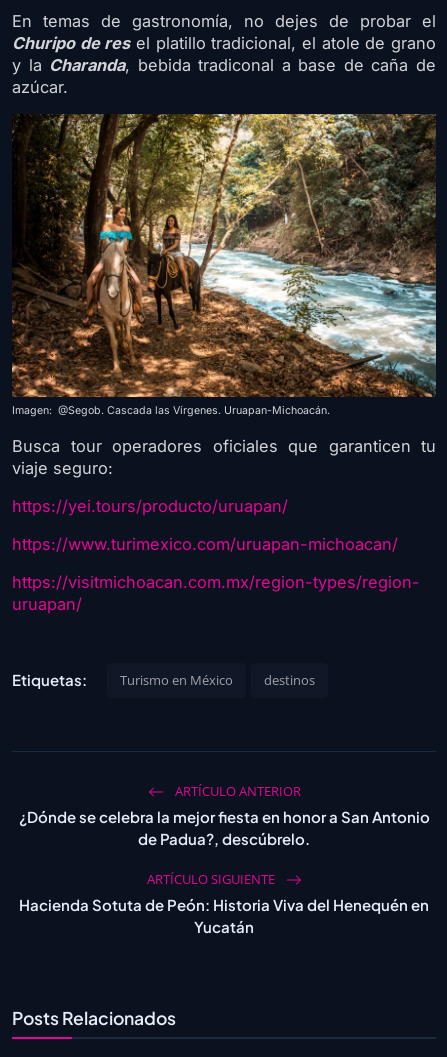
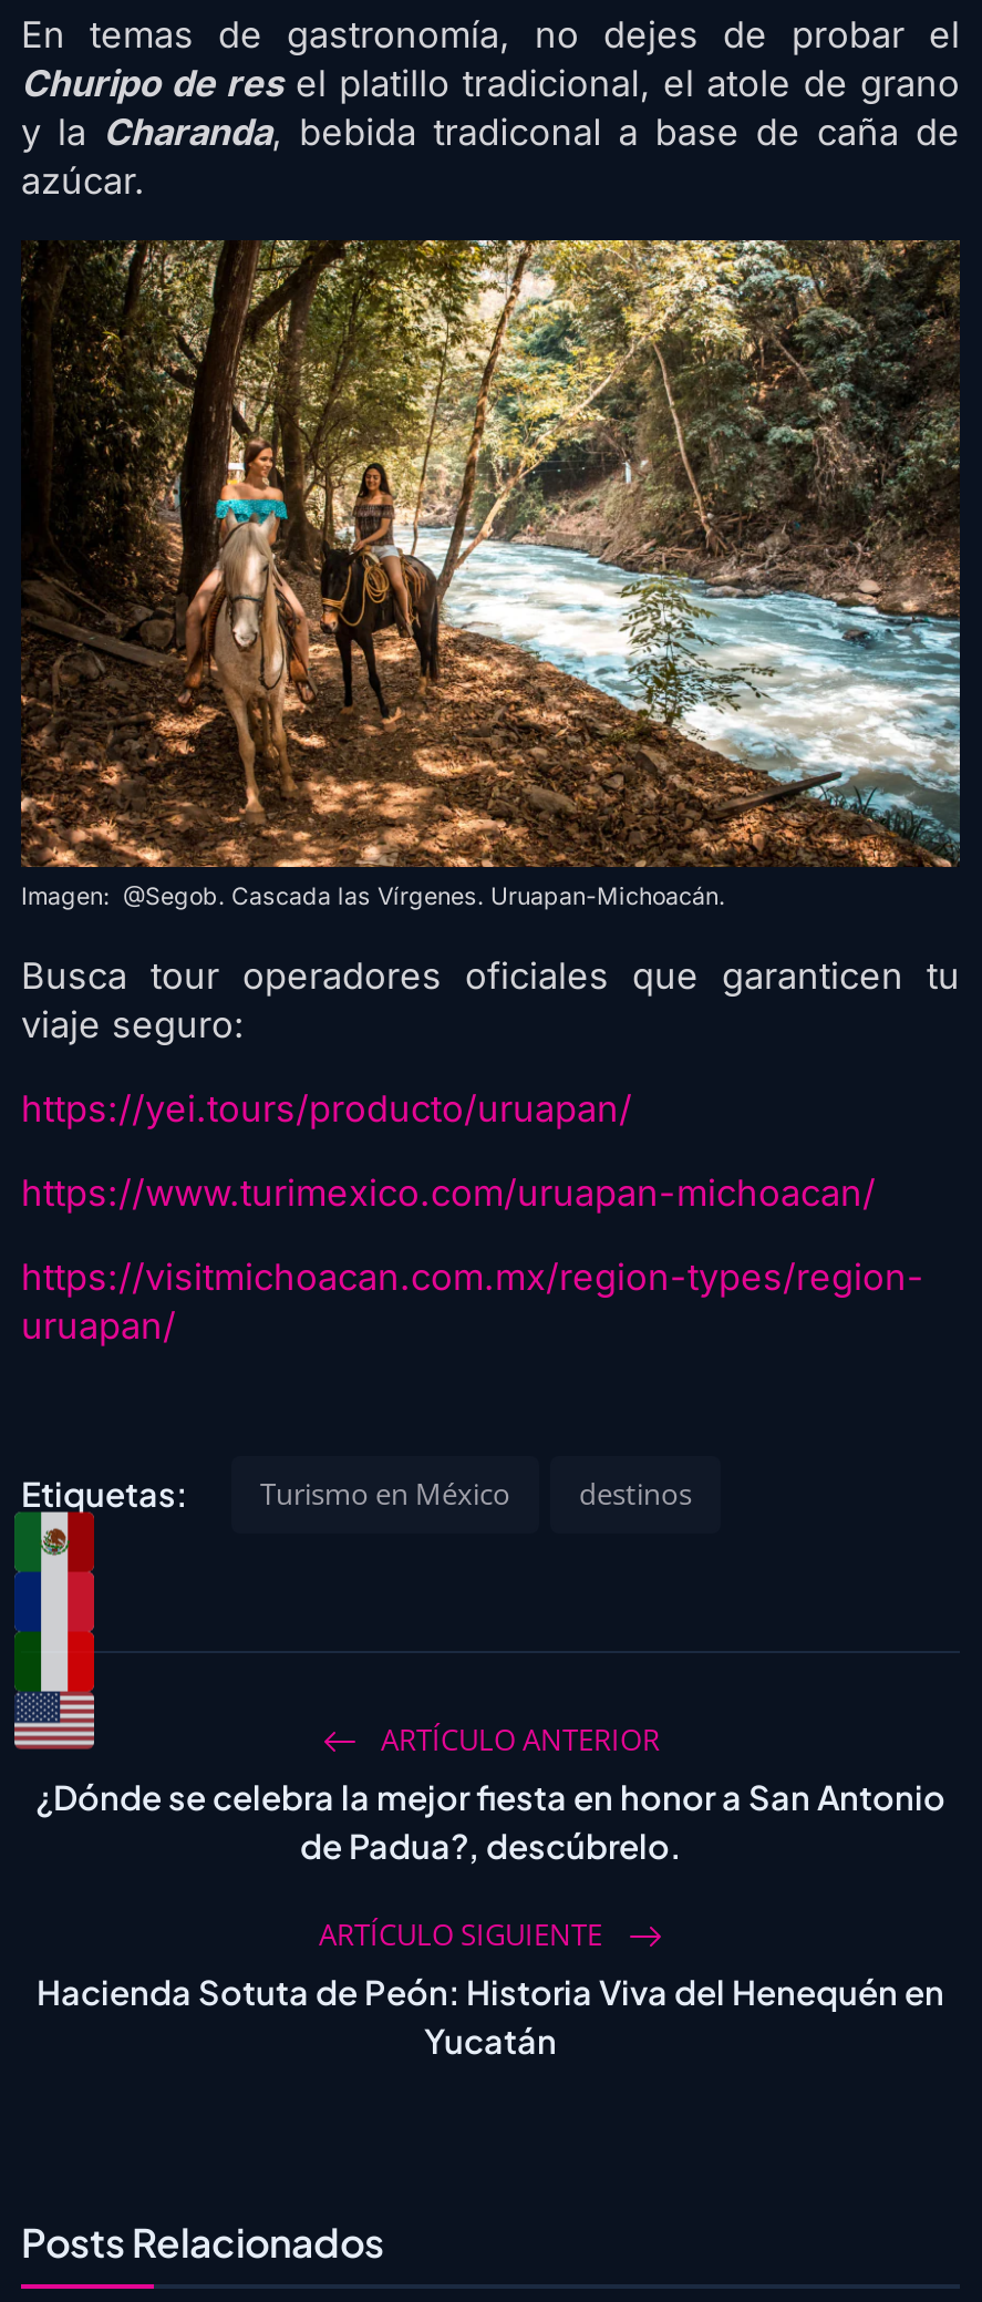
none -> [12,1520,96,1751] [image]

